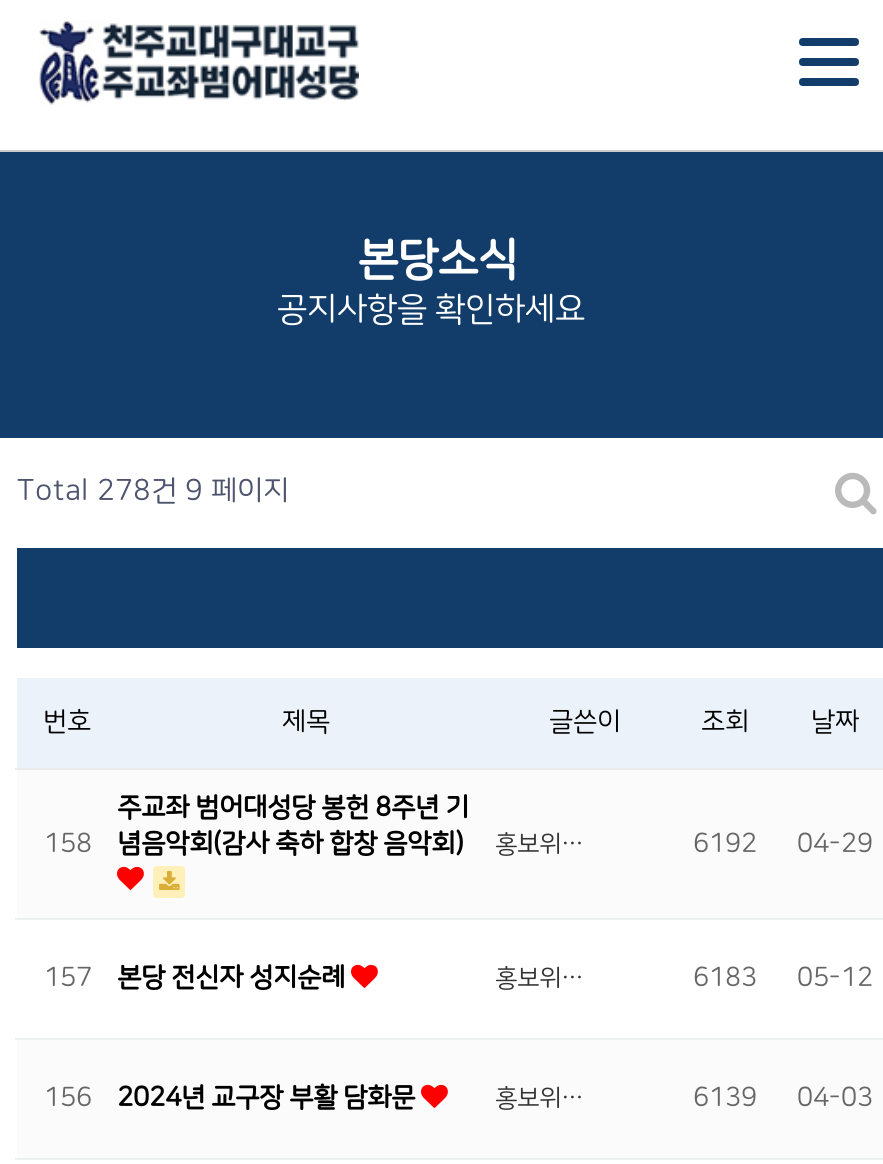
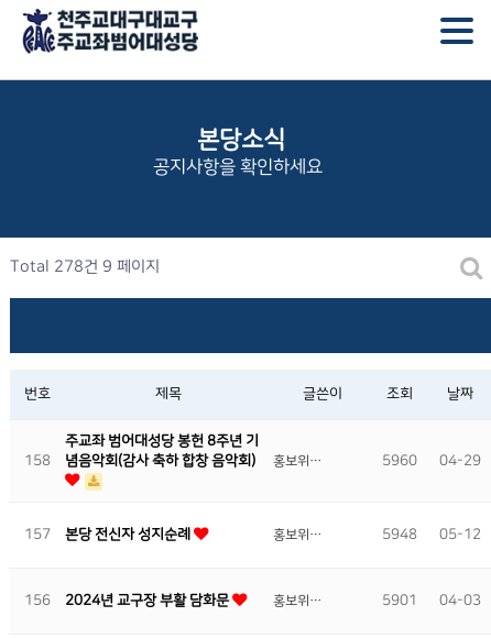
[693,829,873,859] 6192 04-29 -> [382,453,481,469] 5960 04-29
[693,963,873,993] 6183 05-12 -> [382,526,481,543] 5948 05-12
[693,1083,873,1113] 6139 04-03 -> [382,592,481,609] 5901 04-03

